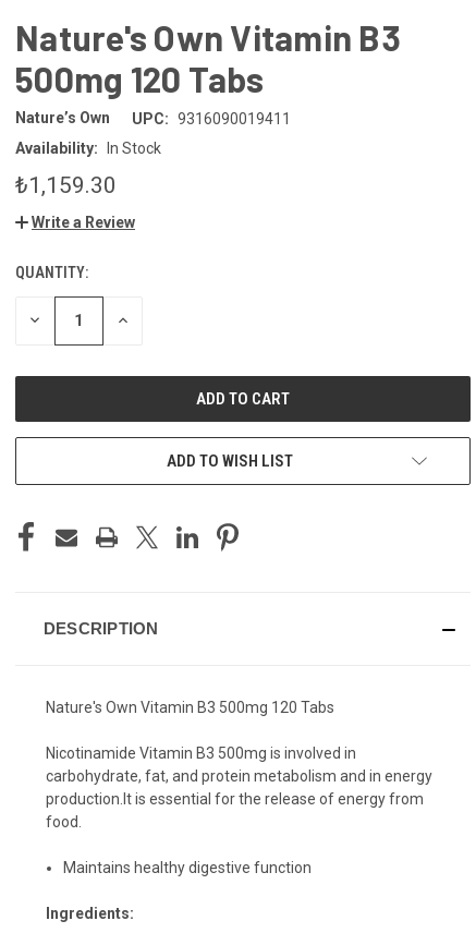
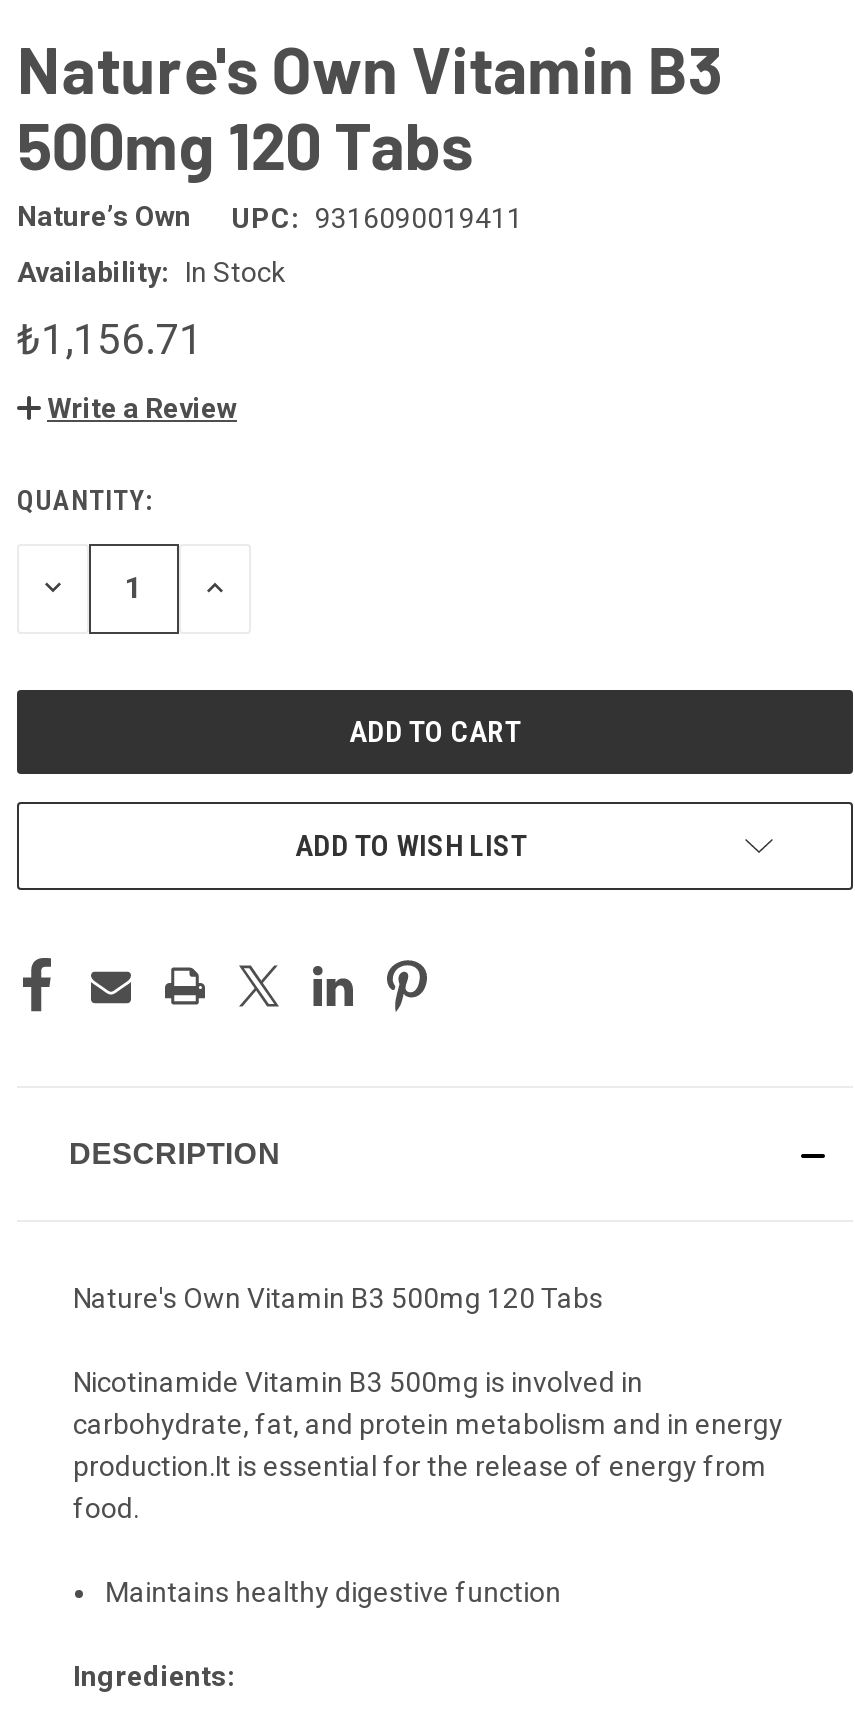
[15,172,117,198] ₺1,159.30 -> [17,316,203,364] ₺1,156.71

